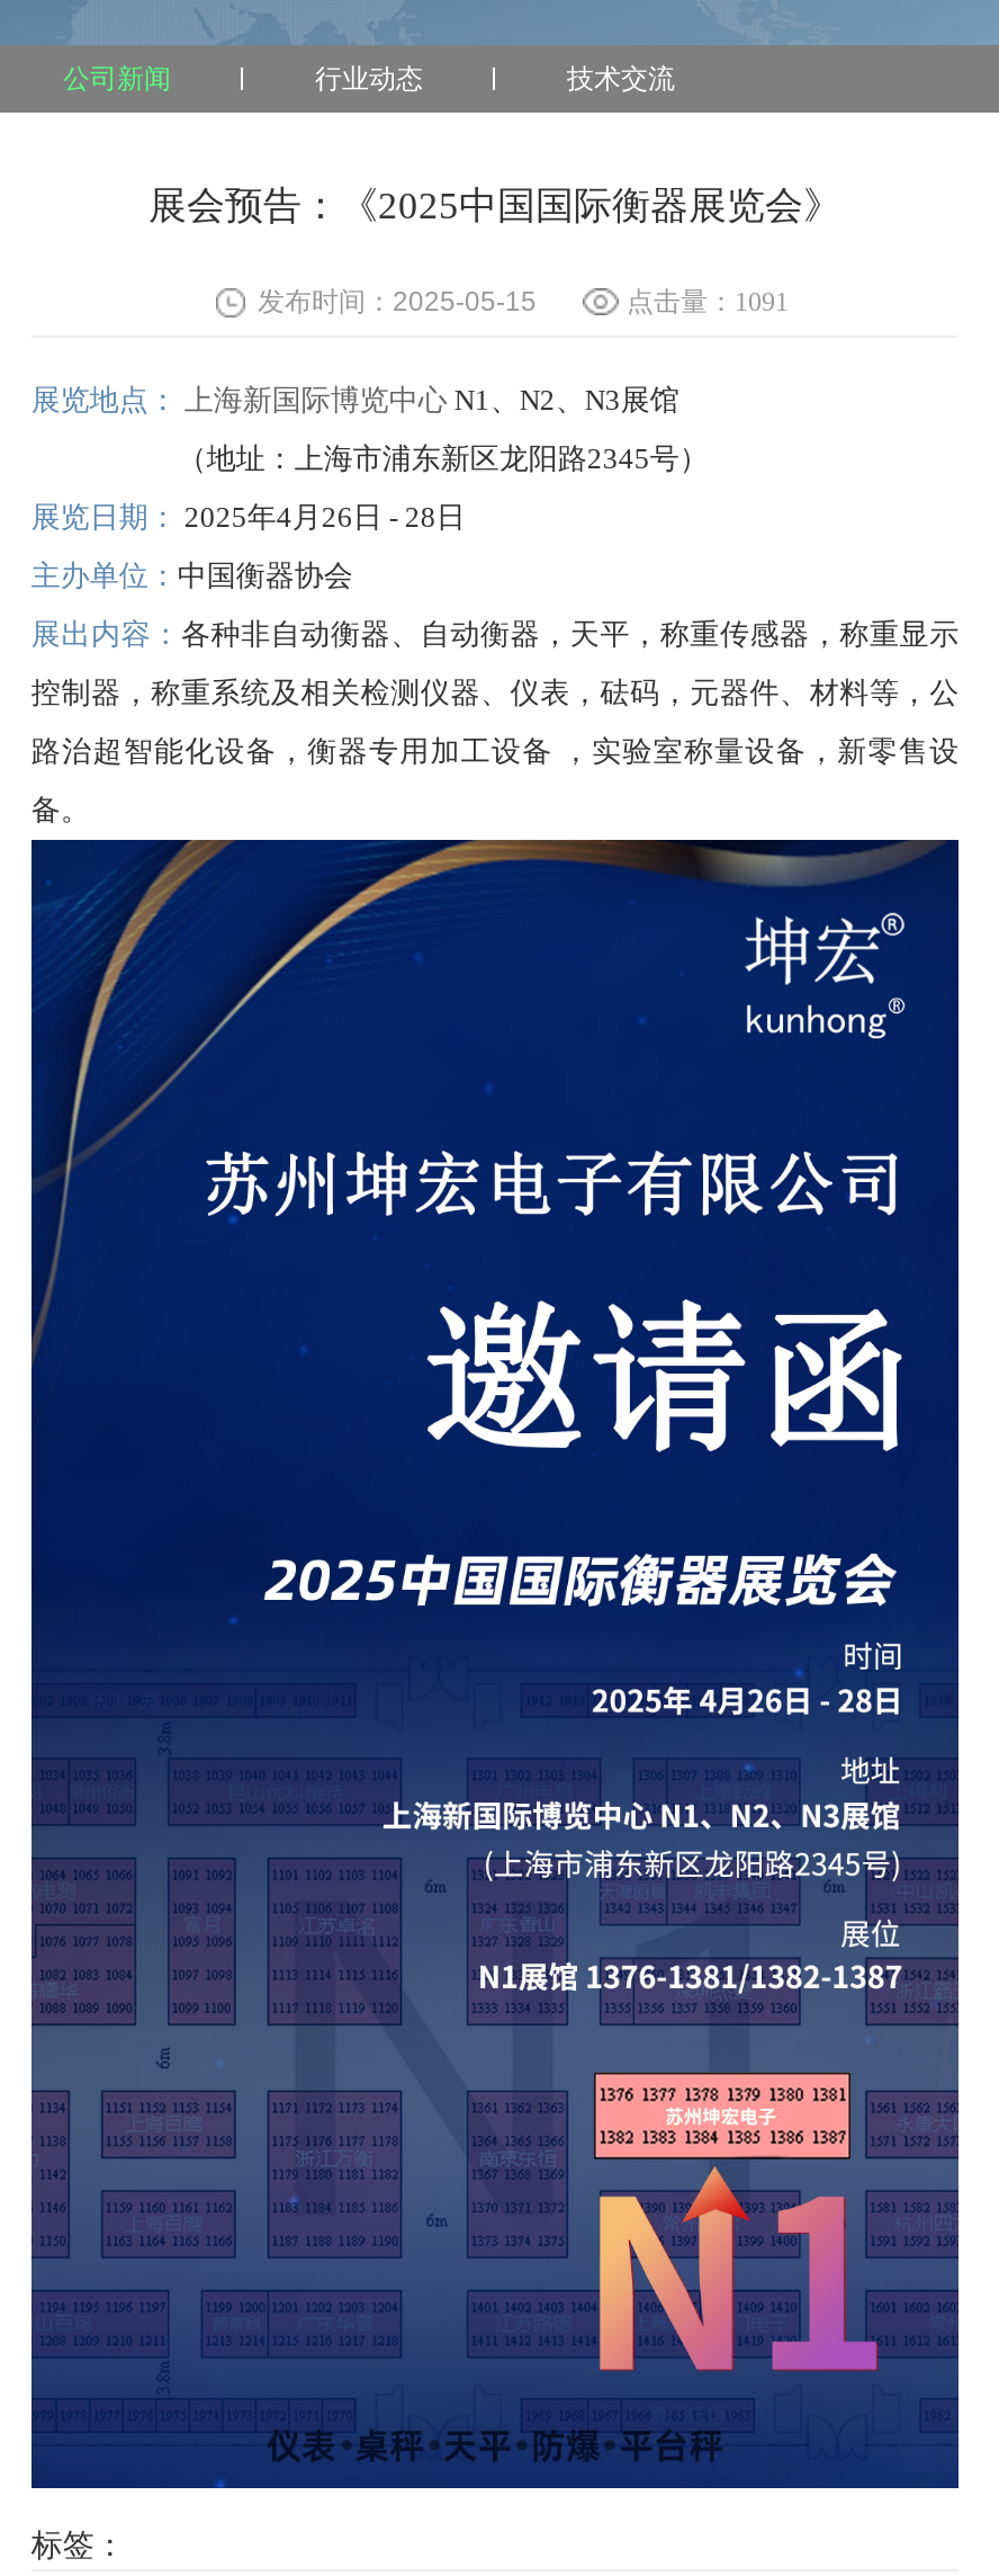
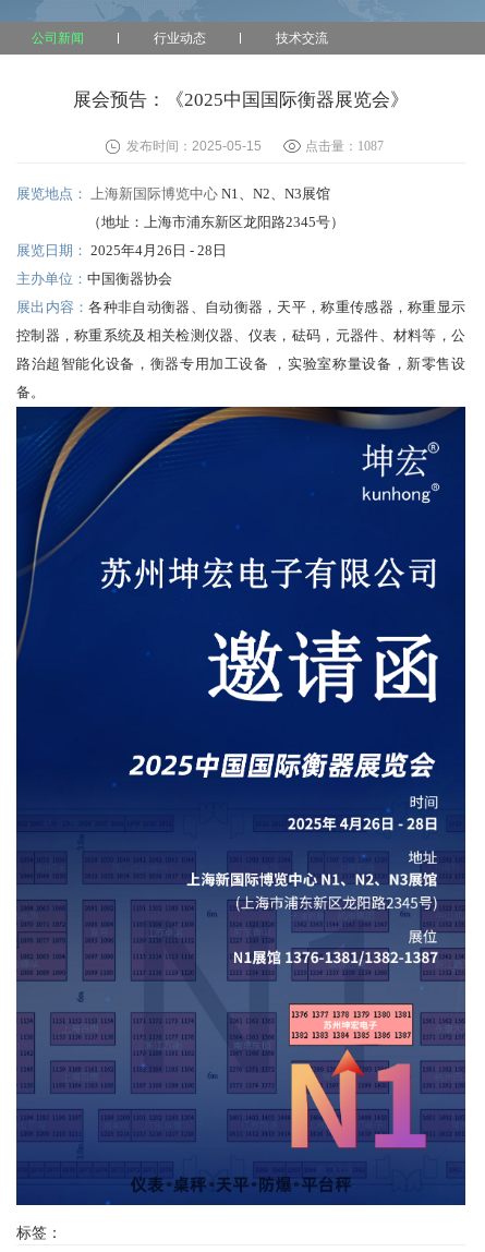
[627,286,789,317] 点击量：1091 -> [305,139,383,154] 点击量：1087

